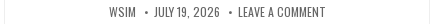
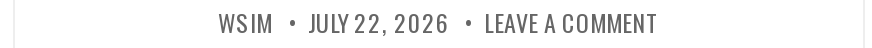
[108,3,325,20] WSIM JULY 19, 2026 LEAVE A COMMENT -> [218,6,660,40] WSIM JULY 22, 2026 LEAVE A COMMENT

